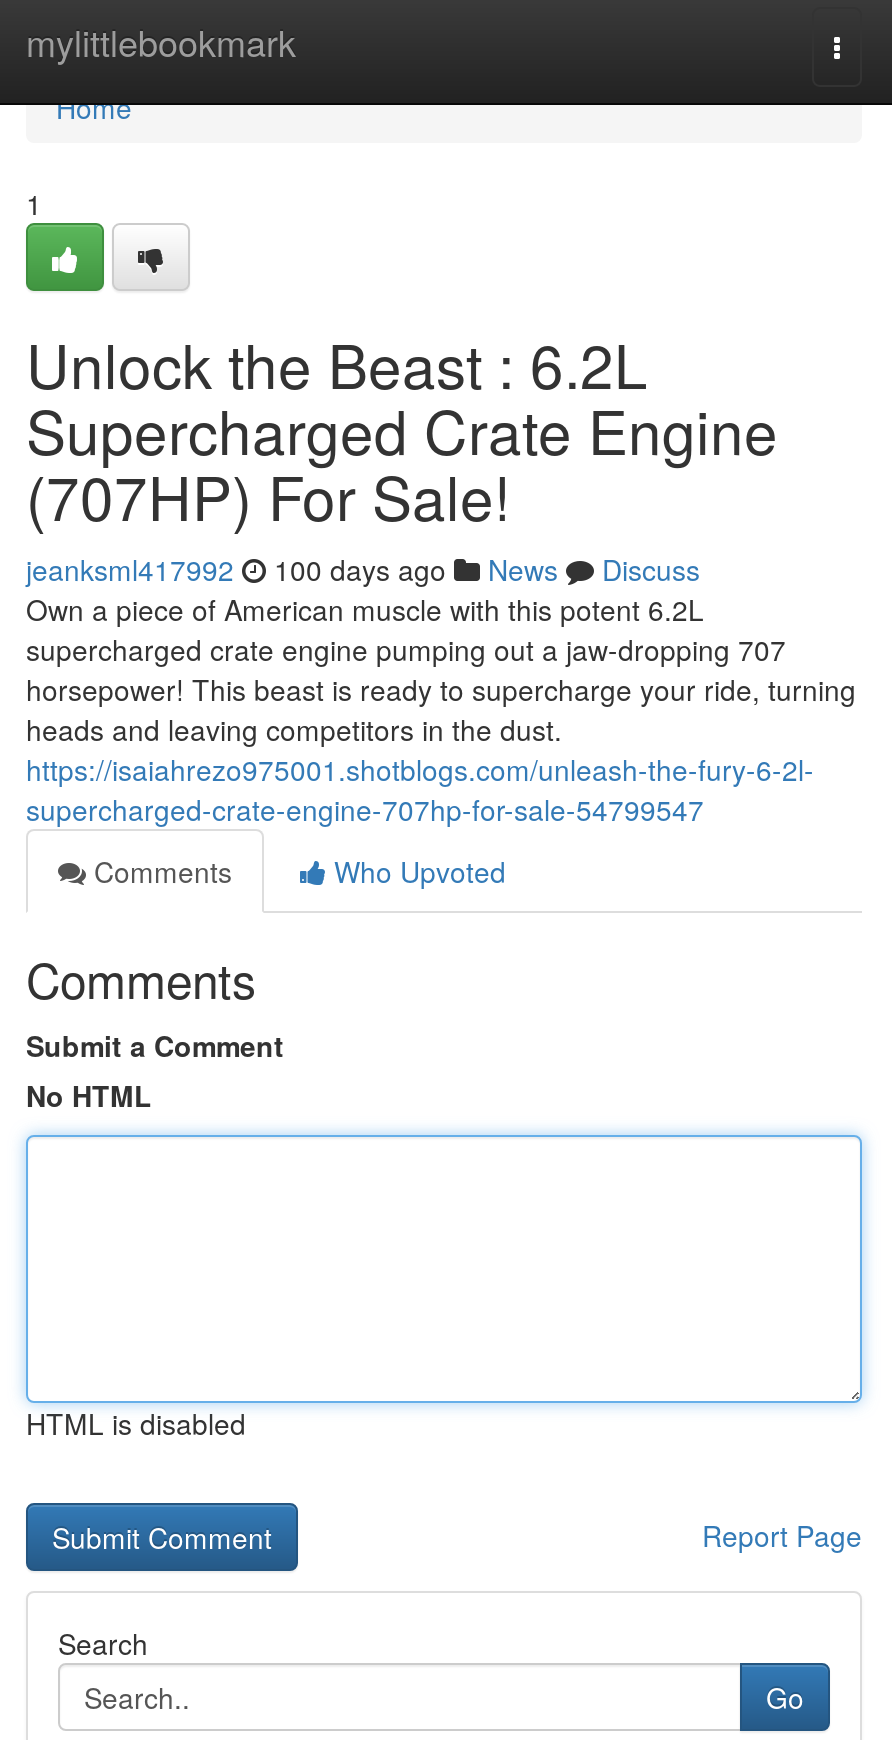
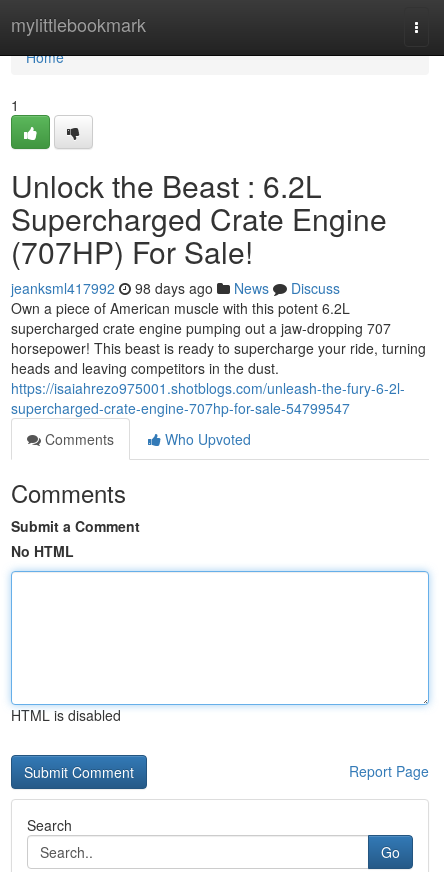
[26,549,700,589] jeanksml417992 100 days ago News Discuss -> [11,278,340,298] jeanksml417992 98 days ago News Discuss

